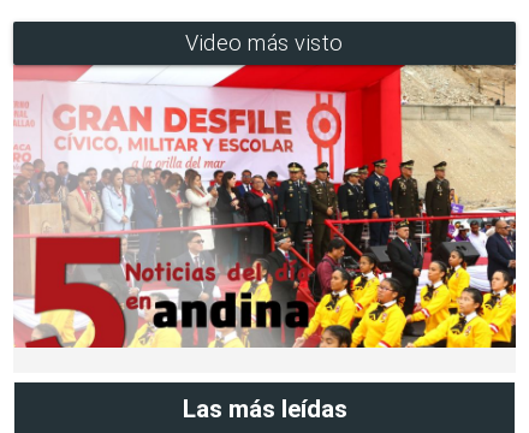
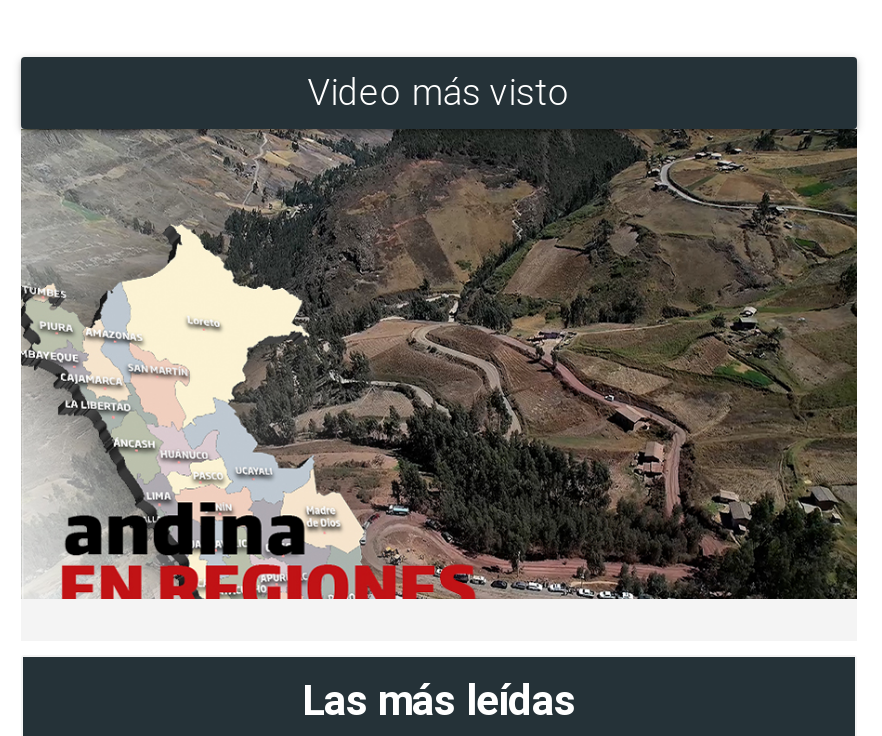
[13,64,517,349] [image] -> [19,129,859,601] [image]

